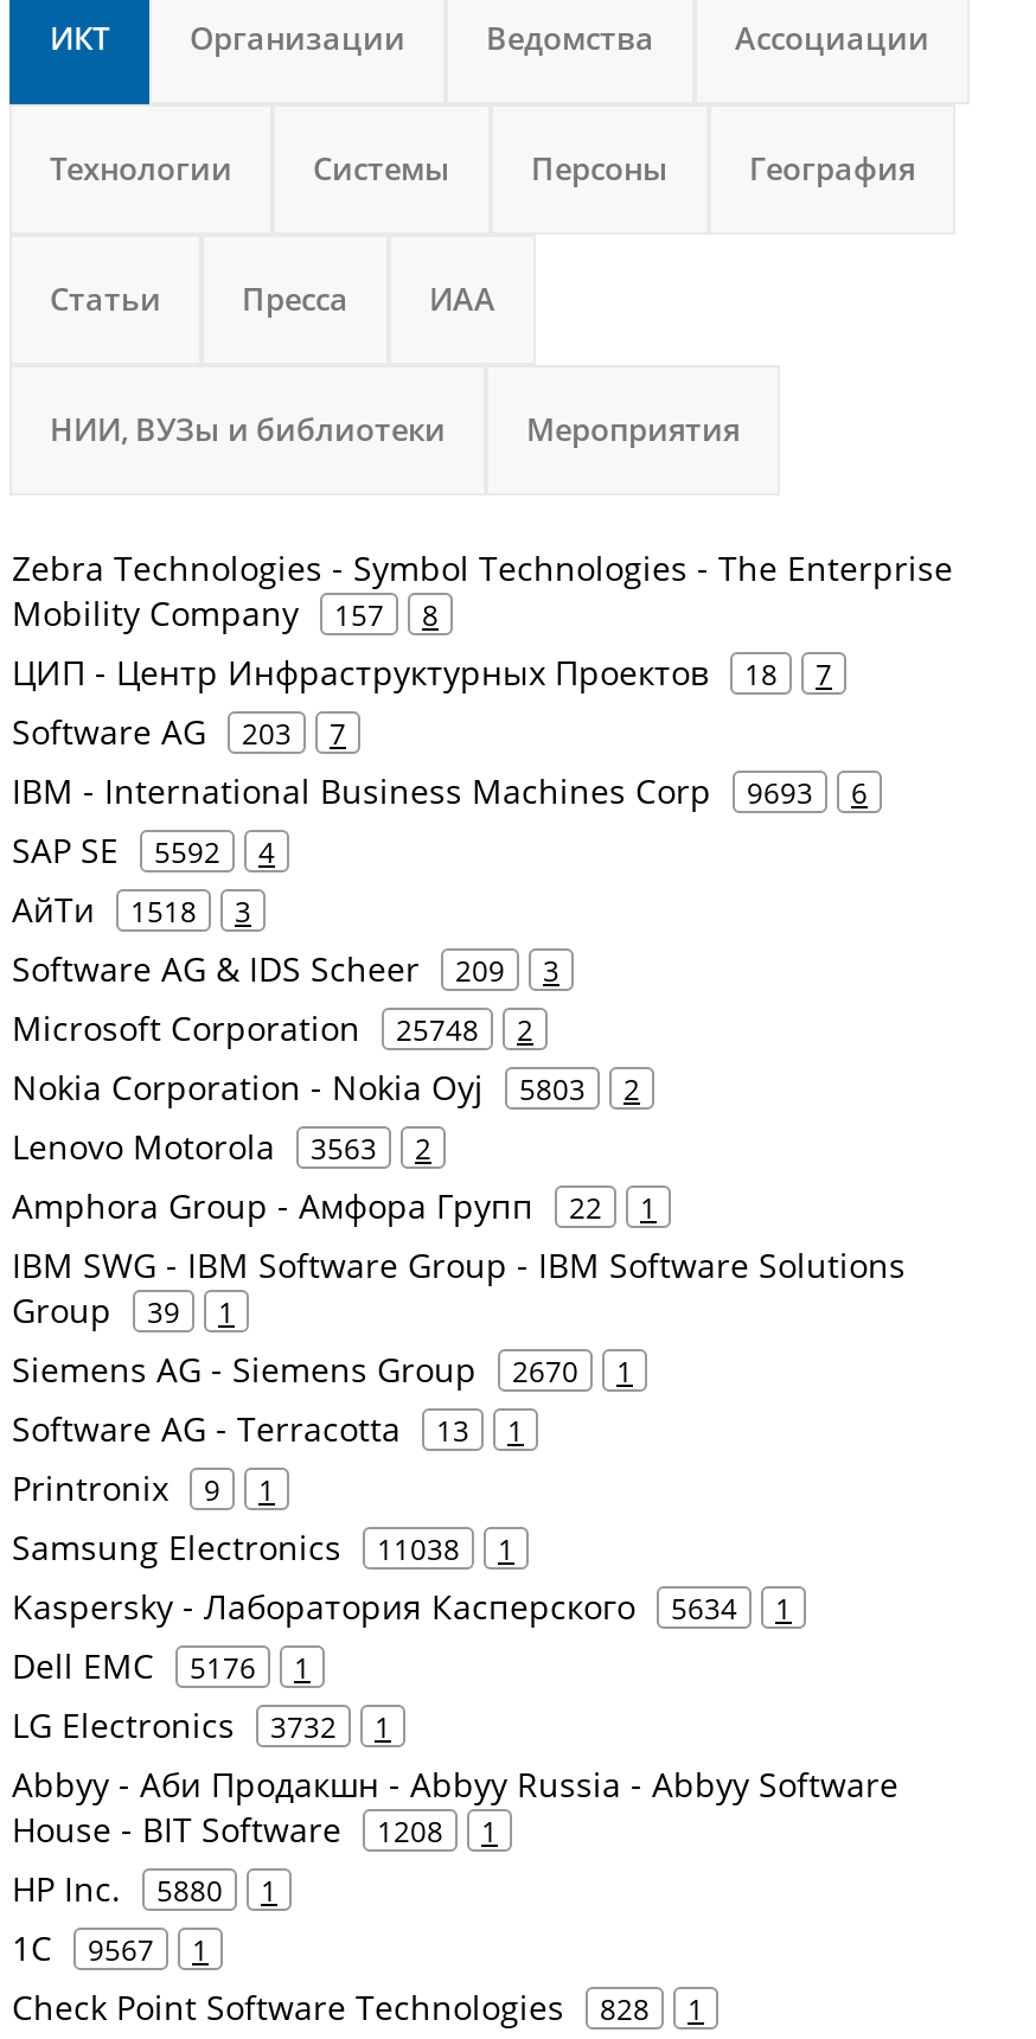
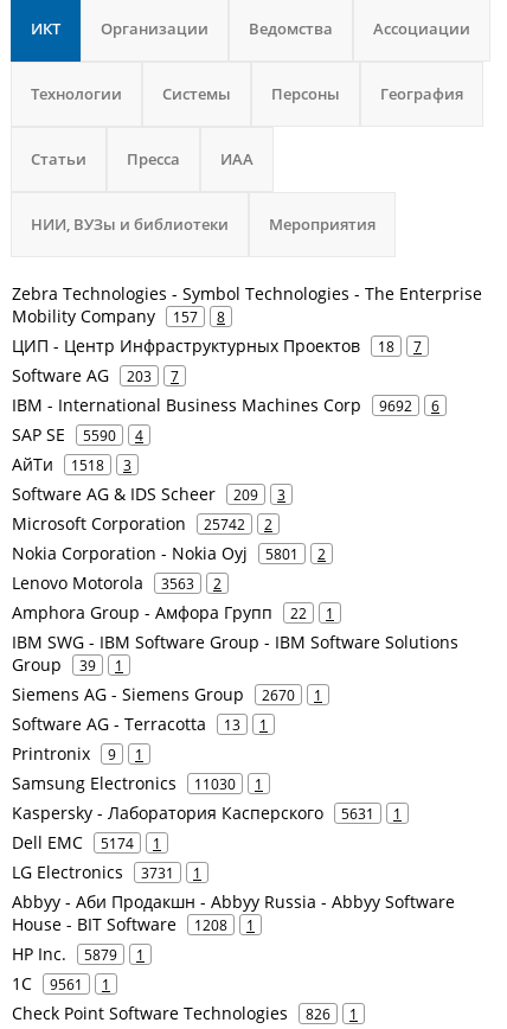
[12,768,868,813] IBM - International Business Machines Corp 9693 6 -> [12,394,439,416] IBM - International Business Machines Corp 9692 6
[12,827,275,873] SAP SE 5592 4 -> [12,423,143,446] SAP SE 5590 4
[12,1005,533,1050] Microsoft Corporation 25748 2 -> [12,512,272,535] Microsoft Corporation 25742 2
[12,1065,640,1110] Nokia Corporation - Nokia Oyj 5803 2 -> [12,542,326,564] Nokia Corporation - Nokia Oyj 5801 2
[12,1525,514,1570] Samsung Electronics 11038 1 -> [12,772,263,794] Samsung Electronics 11030 1
[12,1584,792,1629] Kaspersky - Лаборатория Касперского 5634 1 -> [12,801,402,824] Kaspersky - Лаборатория Касперского 5631 1
[12,1643,311,1688] Dell EMC 5176 1 -> [12,831,161,854] Dell EMC 5174 1
[12,1702,391,1747] LG Electronics 3732 1 -> [12,861,201,883] LG Electronics 3731 1
[12,1866,277,1911] HP Inc. 5880 1 -> [12,942,145,965] HP Inc. 5879 1
[12,1925,209,1970] 1С 9567 1 -> [12,972,110,995] 1С 9561 1
[12,1984,704,2030] Check Point Software Technologies 828 1 -> [12,1002,358,1024] Check Point Software Technologies 826 1

